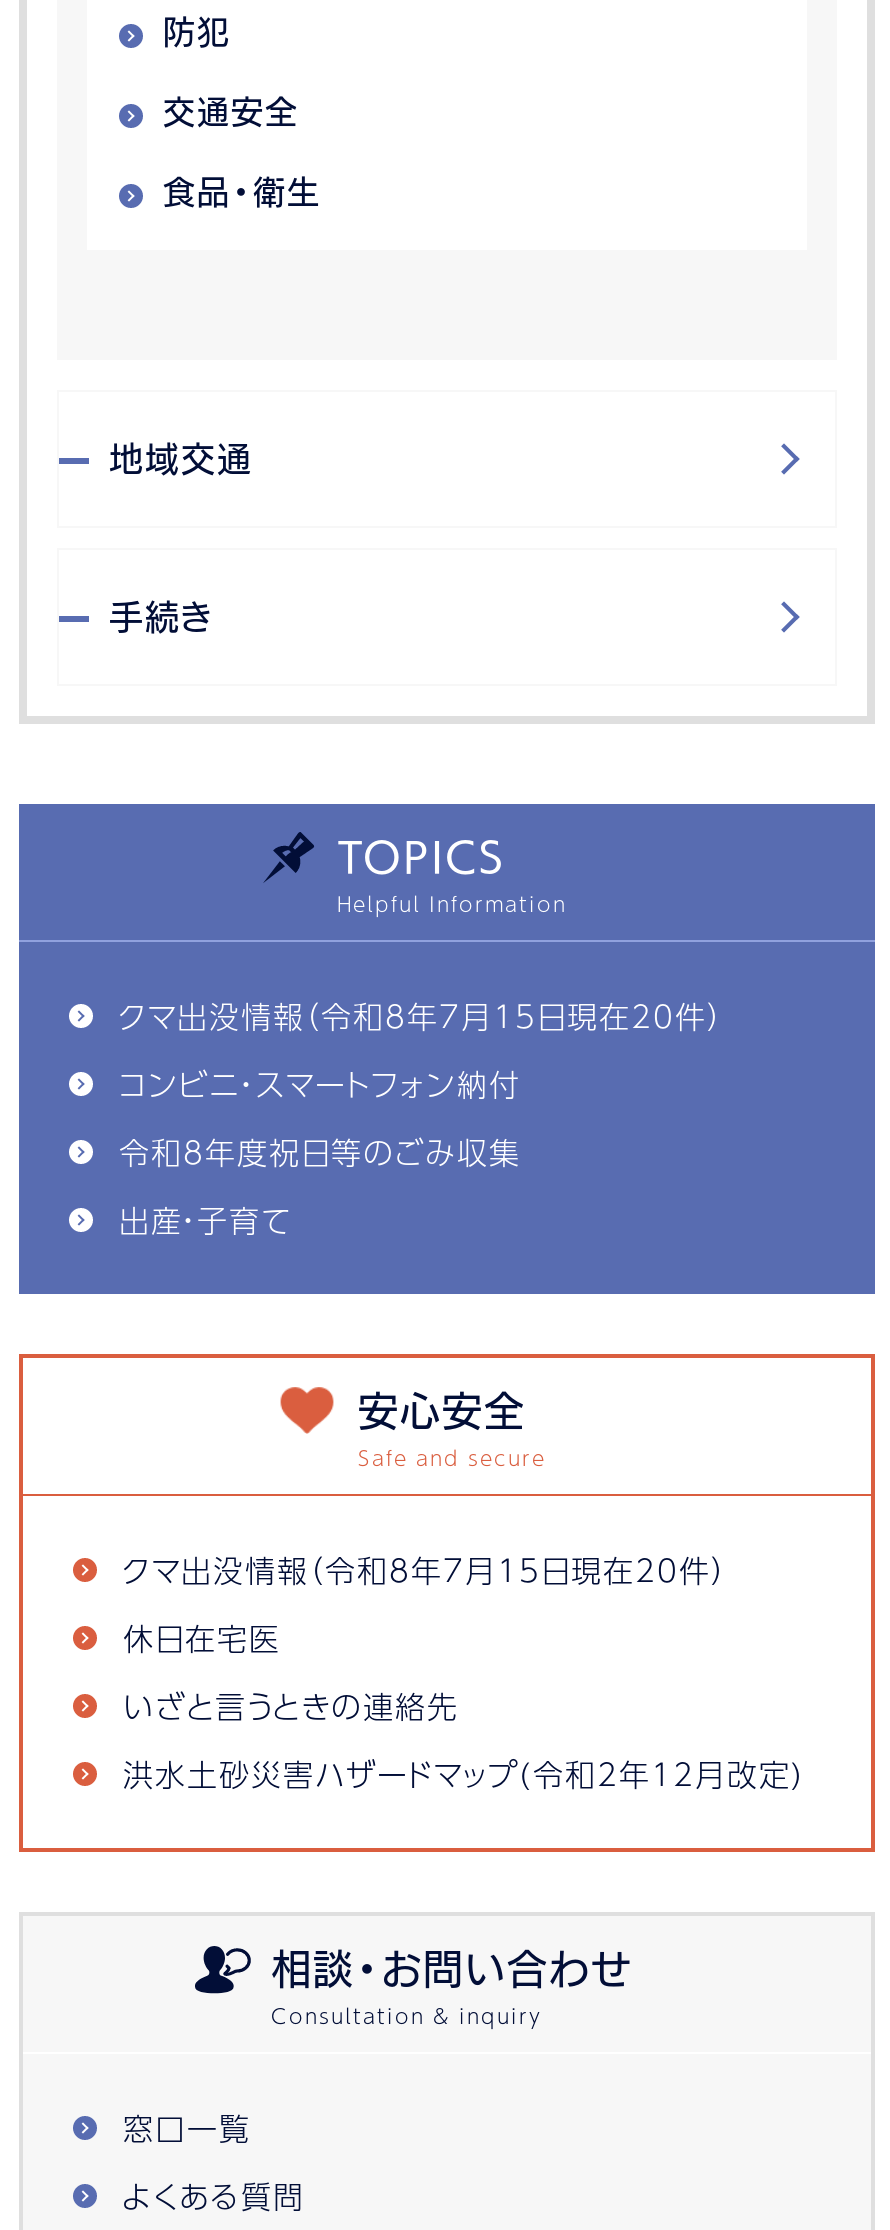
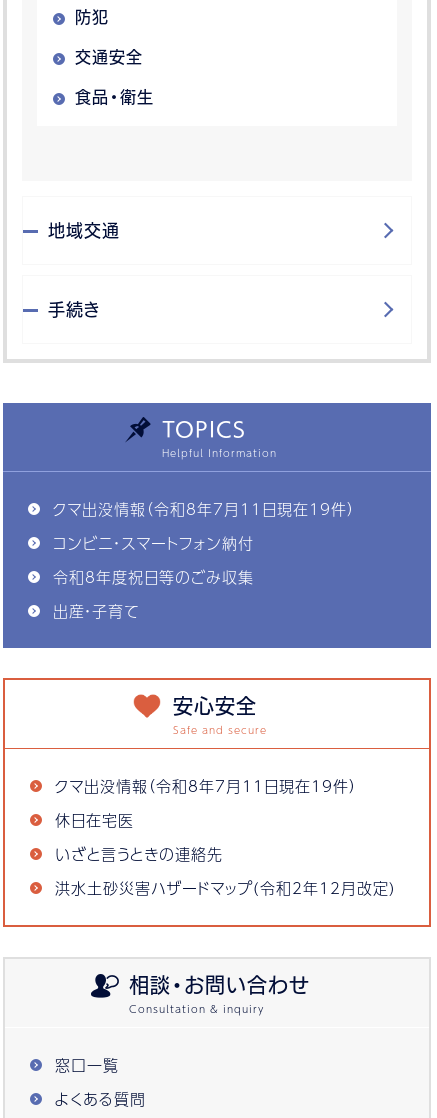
[119,992,723,1038] クマ出没情報（令和8年7月15日現在20件） -> [53,497,355,520] クマ出没情報（令和8年7月11日現在19件）
[123,1546,727,1592] クマ出没情報（令和8年7月15日現在20件） -> [55,774,357,797] クマ出没情報（令和8年7月11日現在19件）

